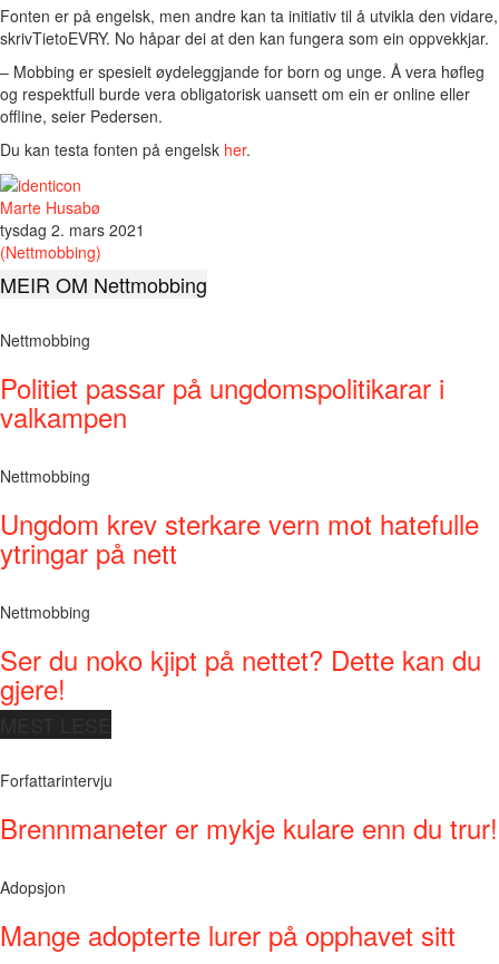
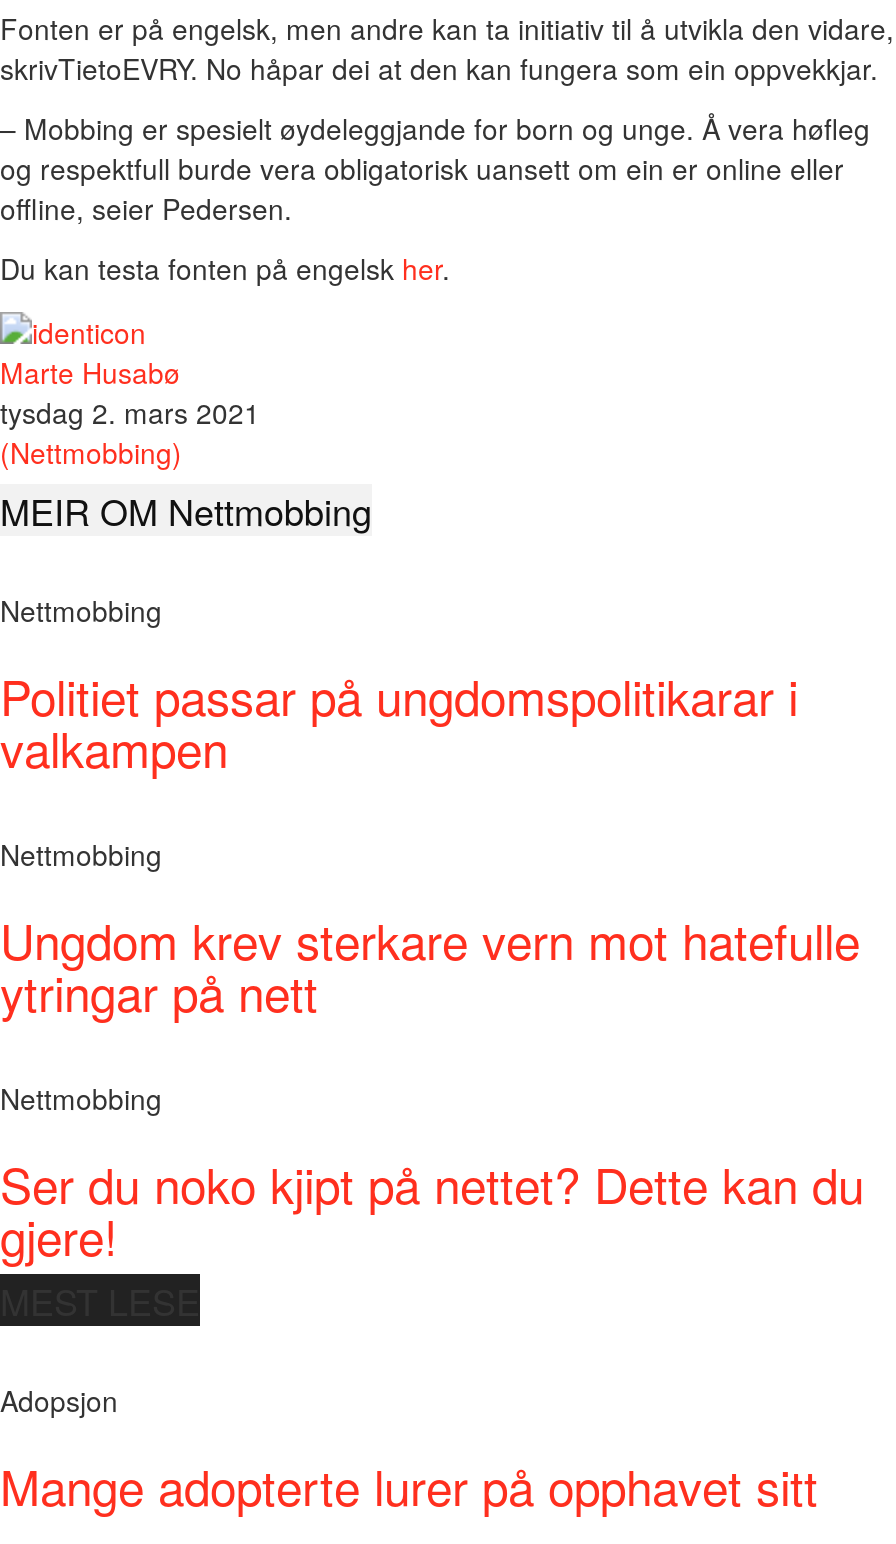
[0,769,498,847] Forfattarintervju | Brennmaneter er mykje kulare enn du trur! -> none

